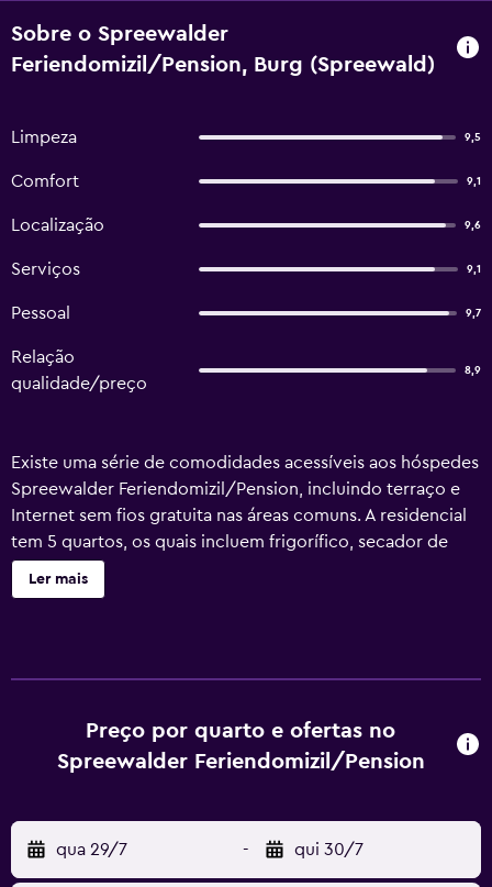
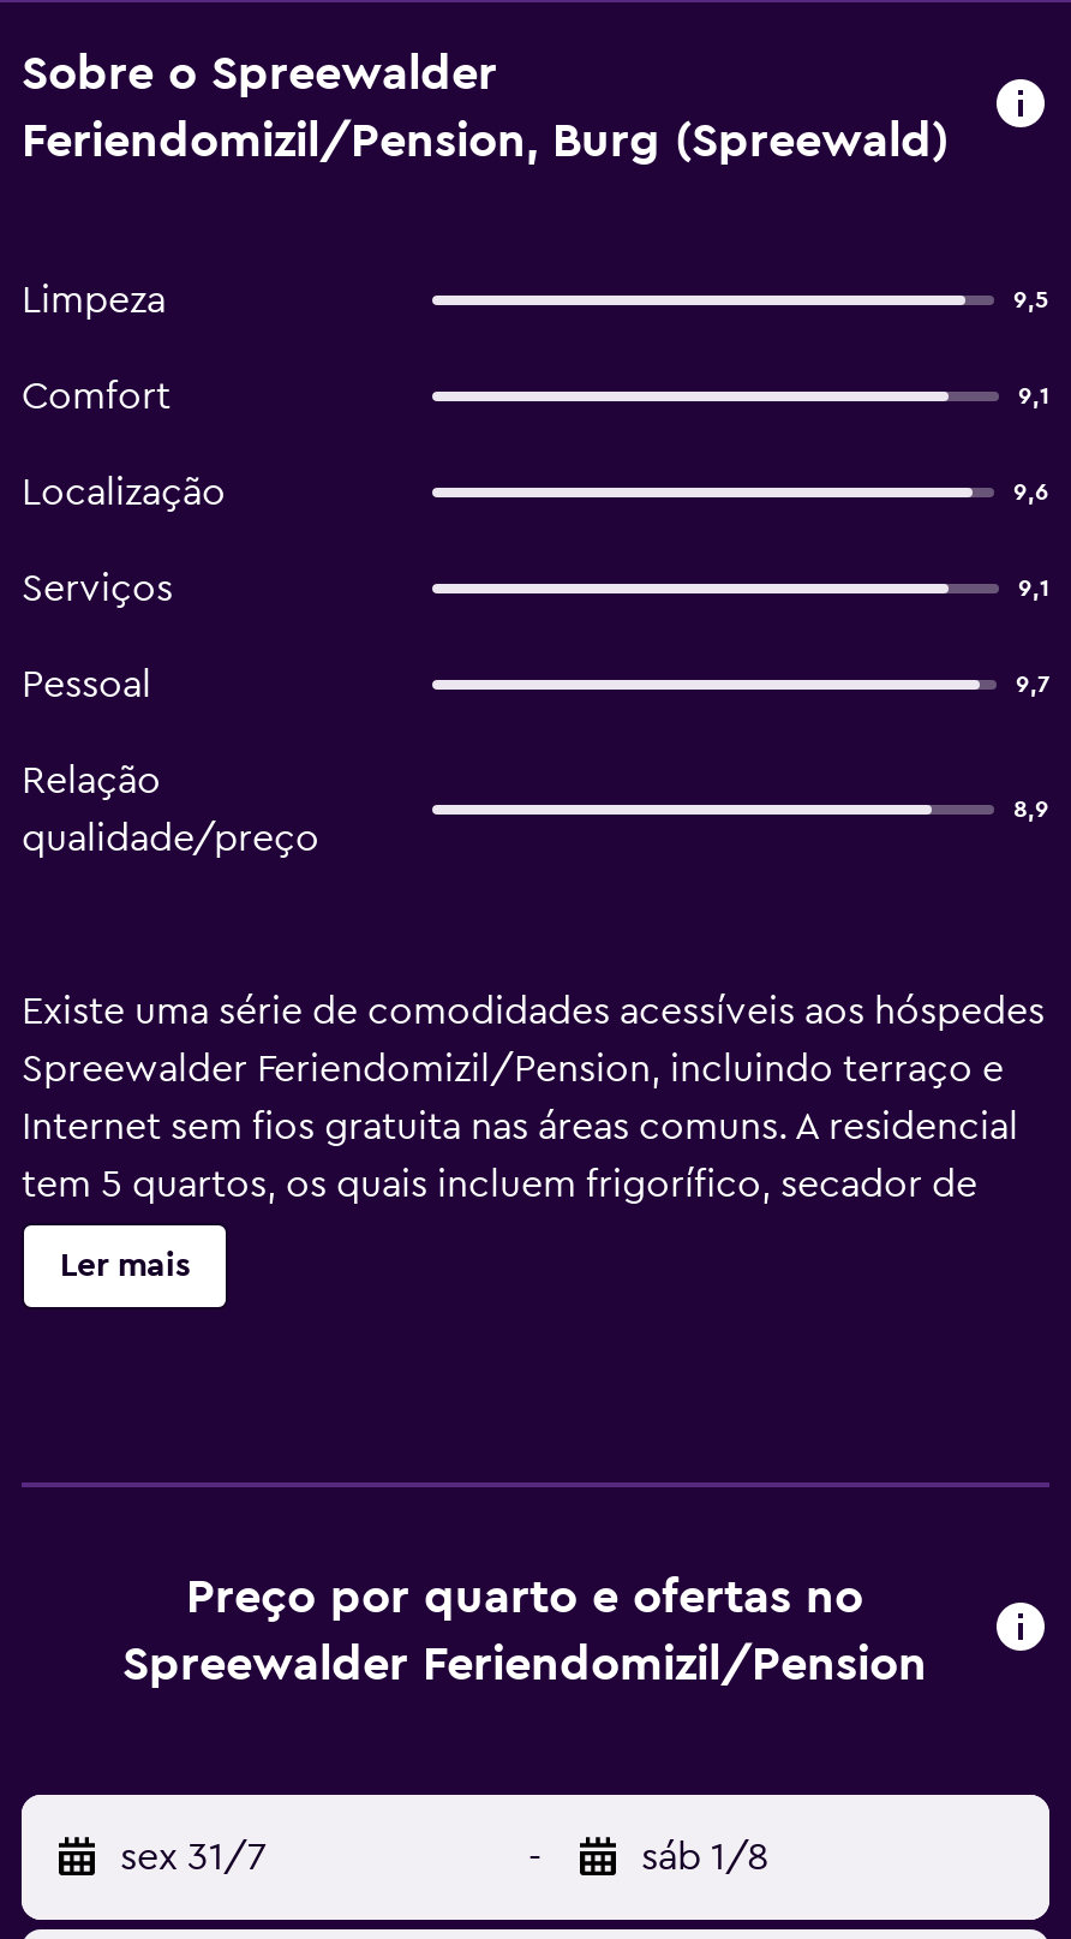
[56,841,127,858] qua 29/7 -> [120,1838,267,1877] sex 31/7
[294,841,364,858] qui 30/7 -> [641,1838,768,1877] sáb 1/8

